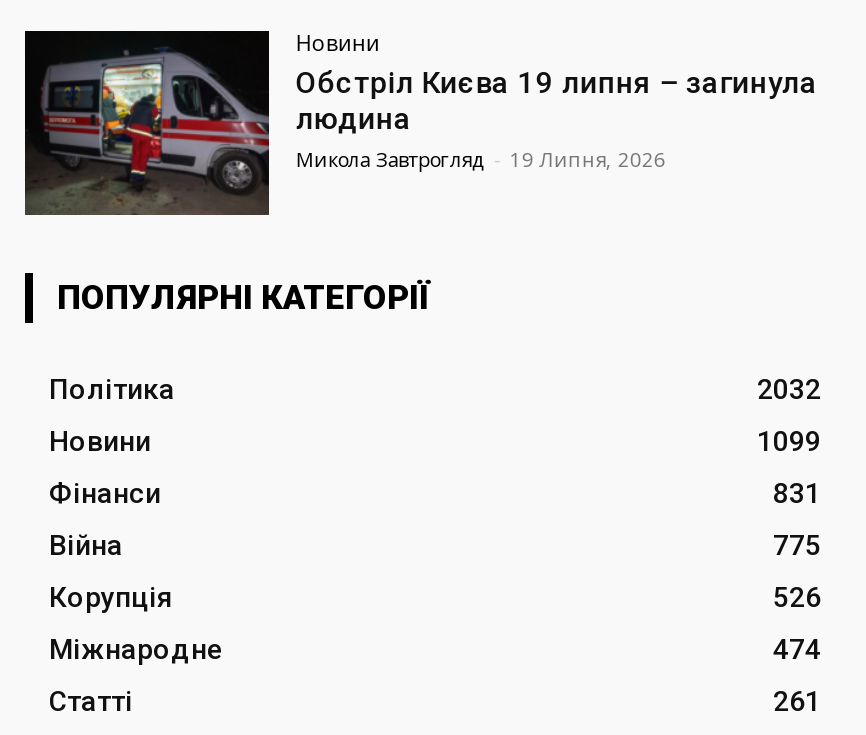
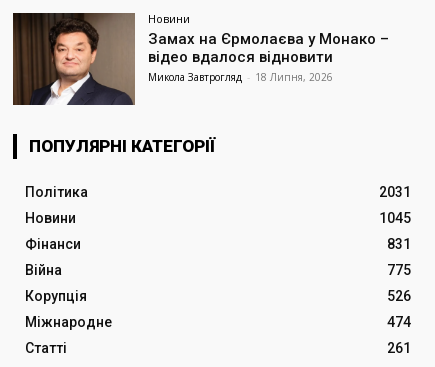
[25,29,818,217] [image] | Обстріл Києва 19 липня – загинула | людина | Микола Завтрогляд - 19 Липня, 2026 -> [13,12,389,105] [image] | Замах на Єрмолаєва у Монако – | відео вдалося відновити | Микола Завтрогляд - 18 Липня, 2026
[757,373,821,405] 2032 -> [379,184,411,200] 2031
[757,425,821,457] 1099 -> [379,210,411,226] 1045

